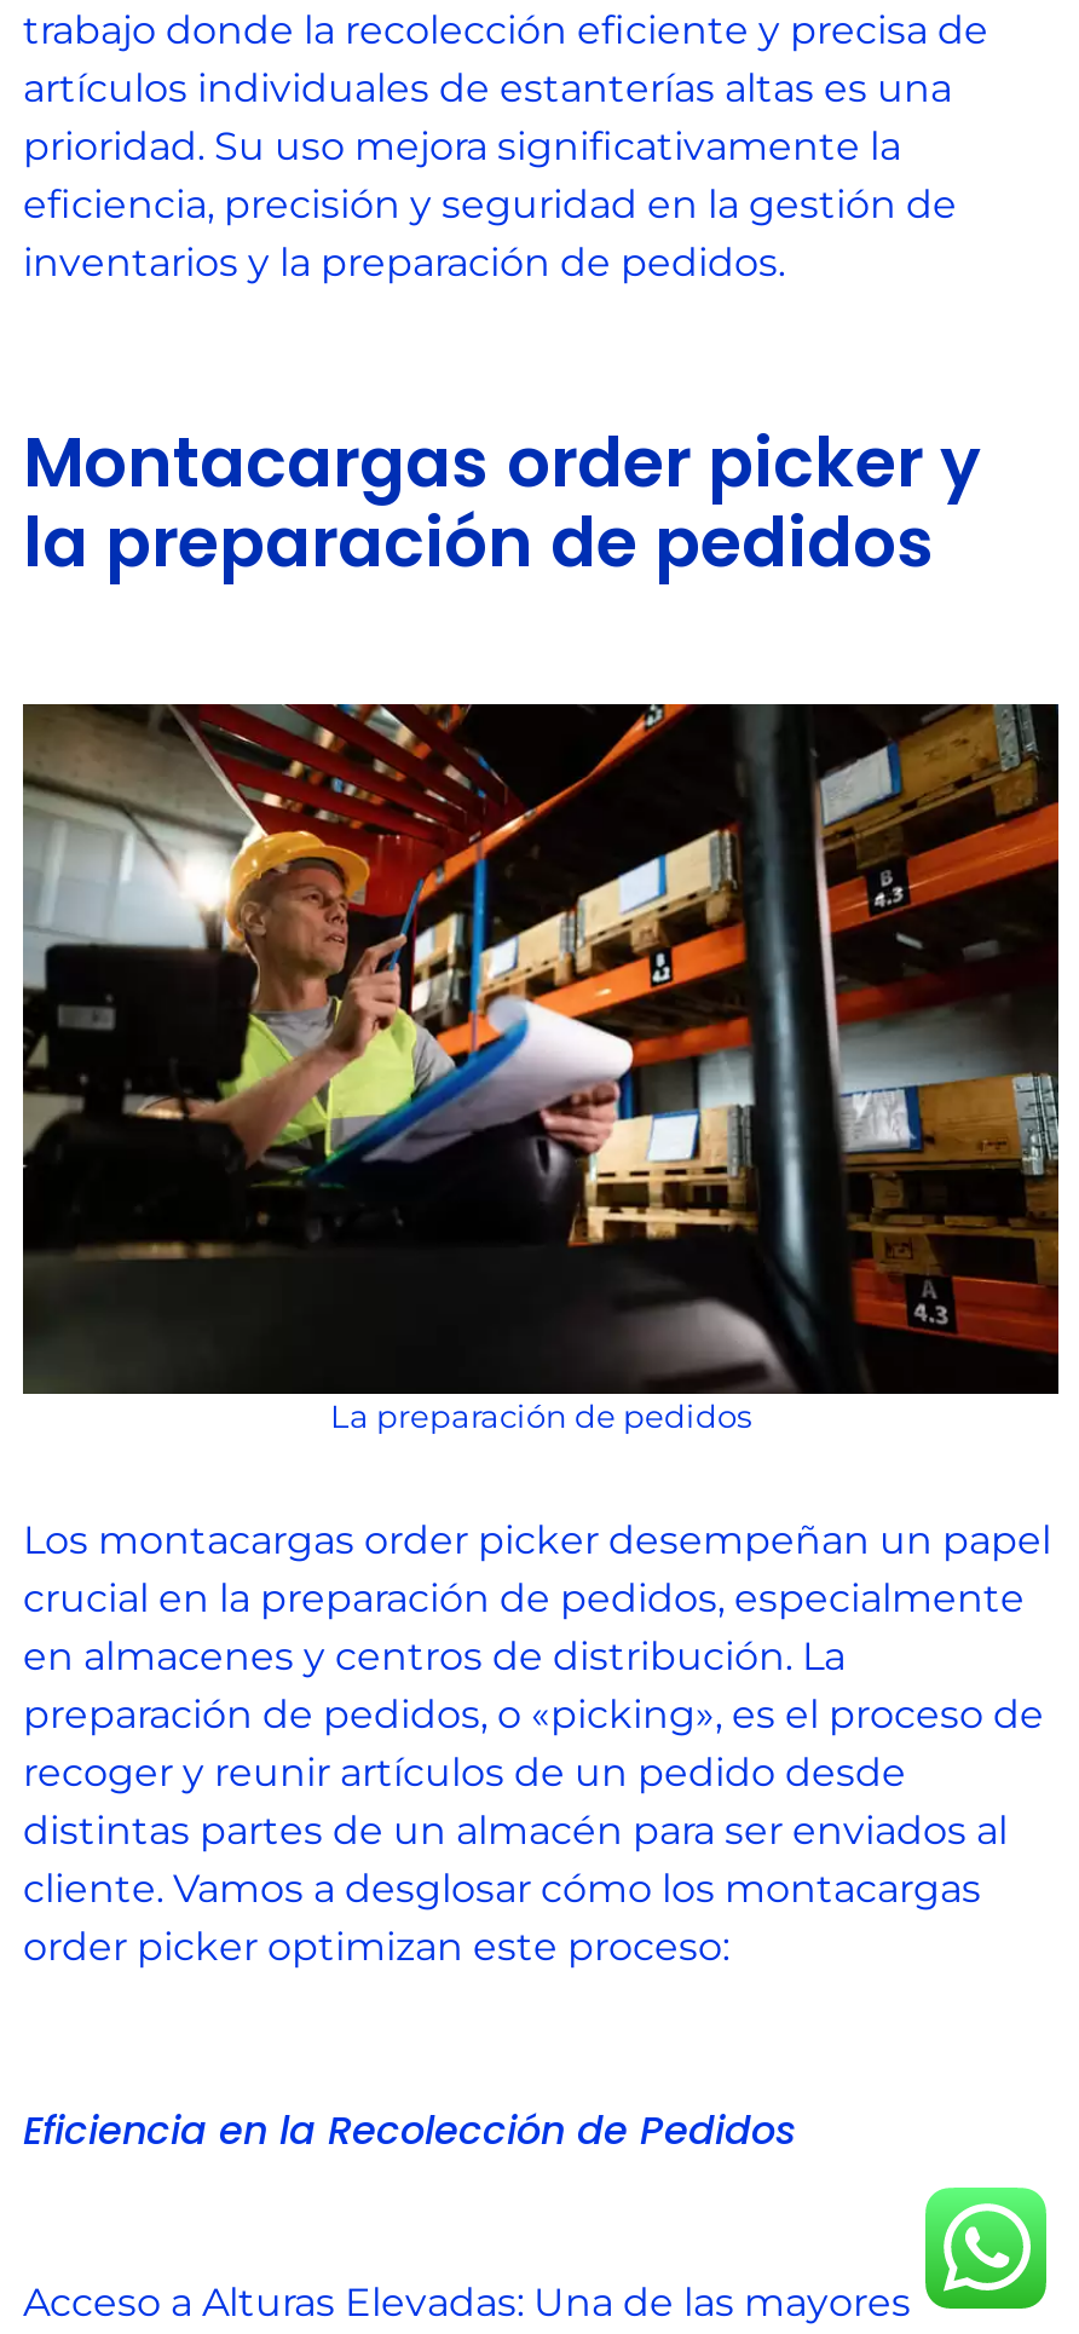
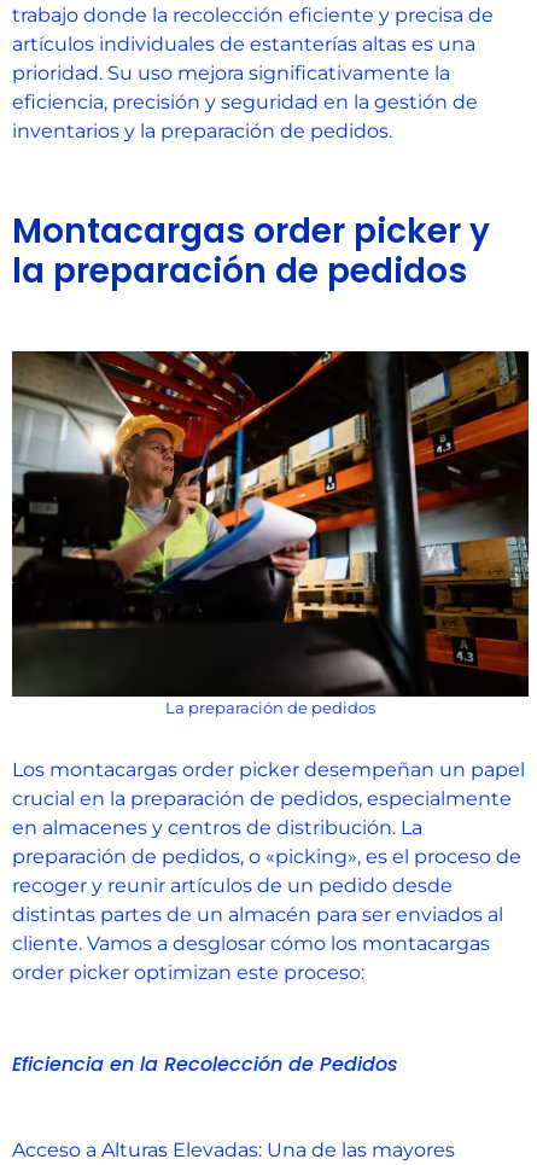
[923,2185,1049,2311] [image] -> none

